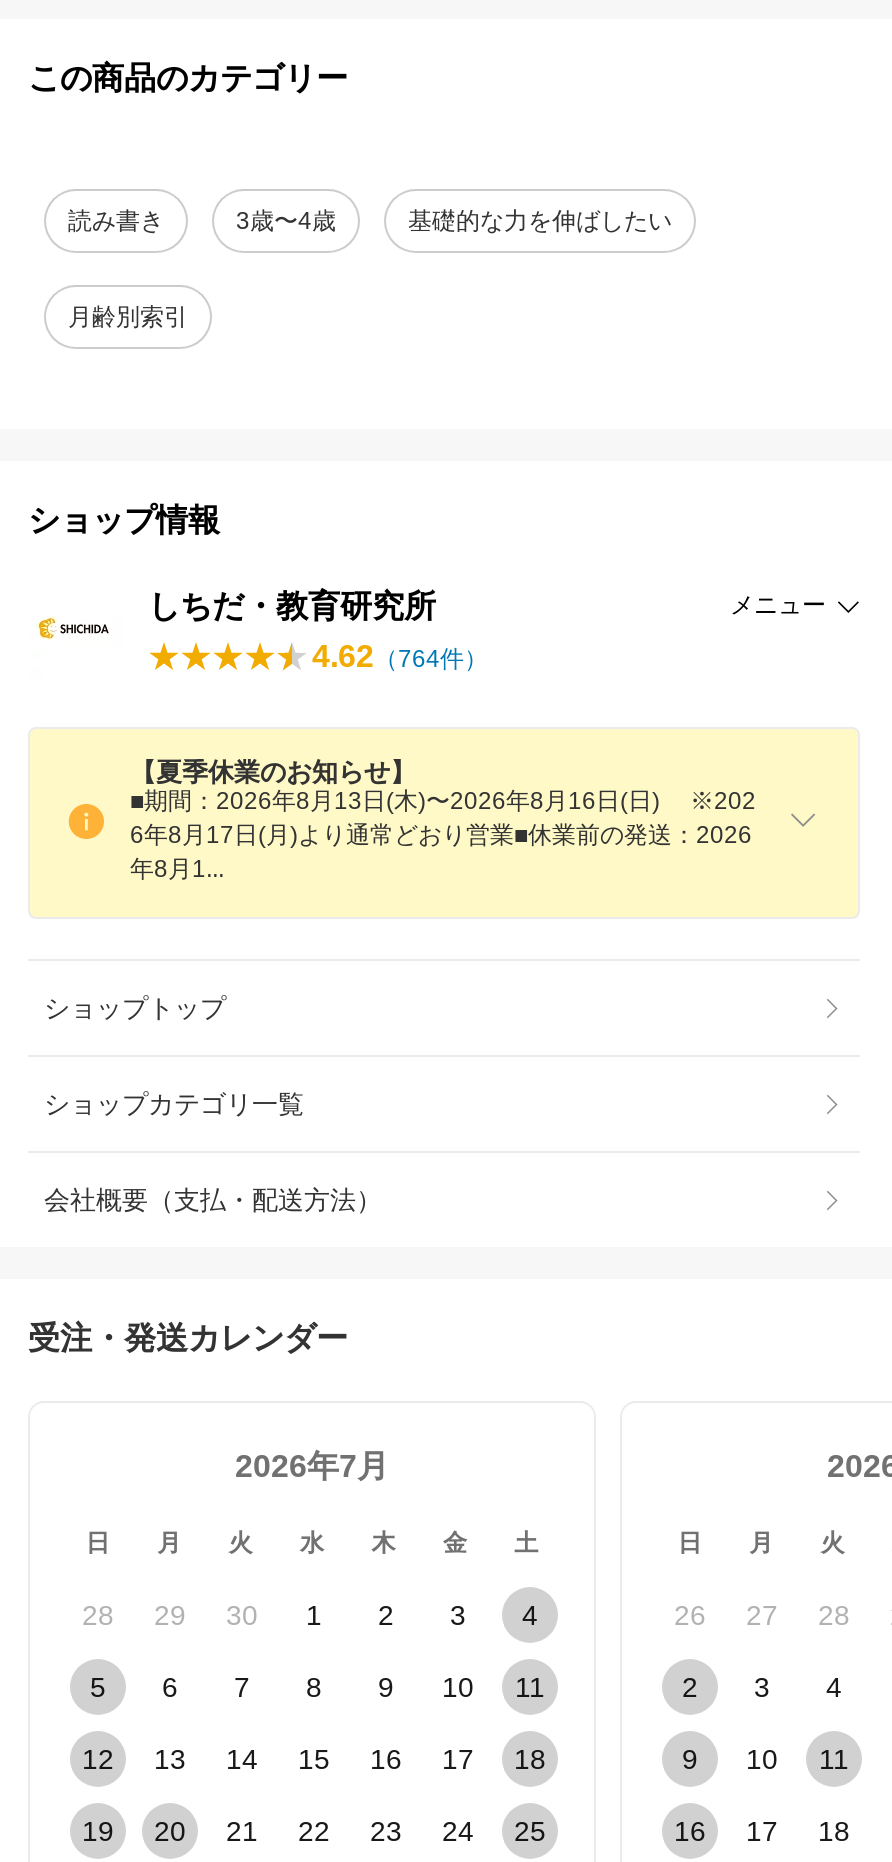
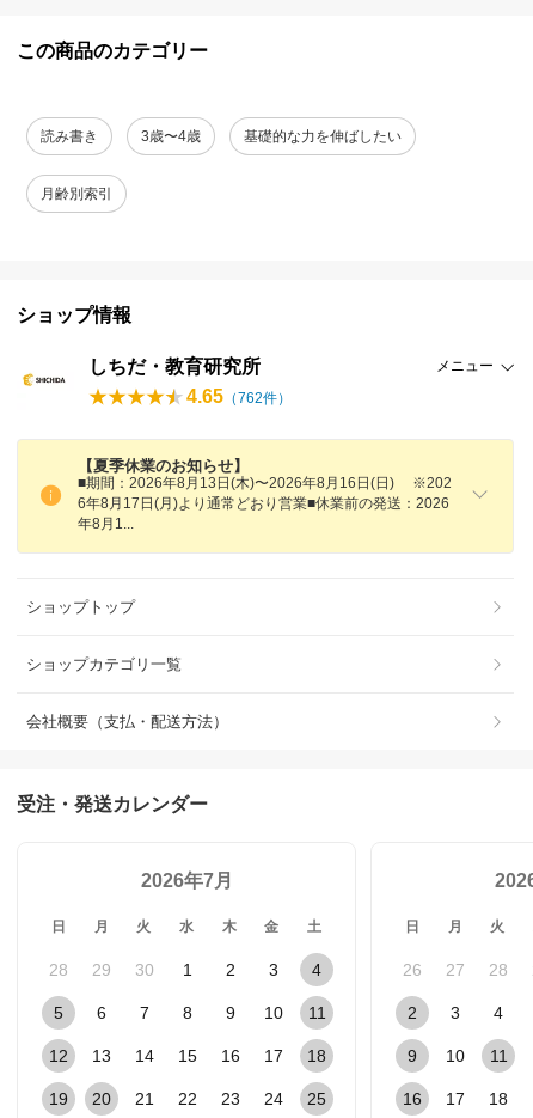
[312,639,488,673] 4.62（764件） -> [186,386,292,407] 4.65（762件）

